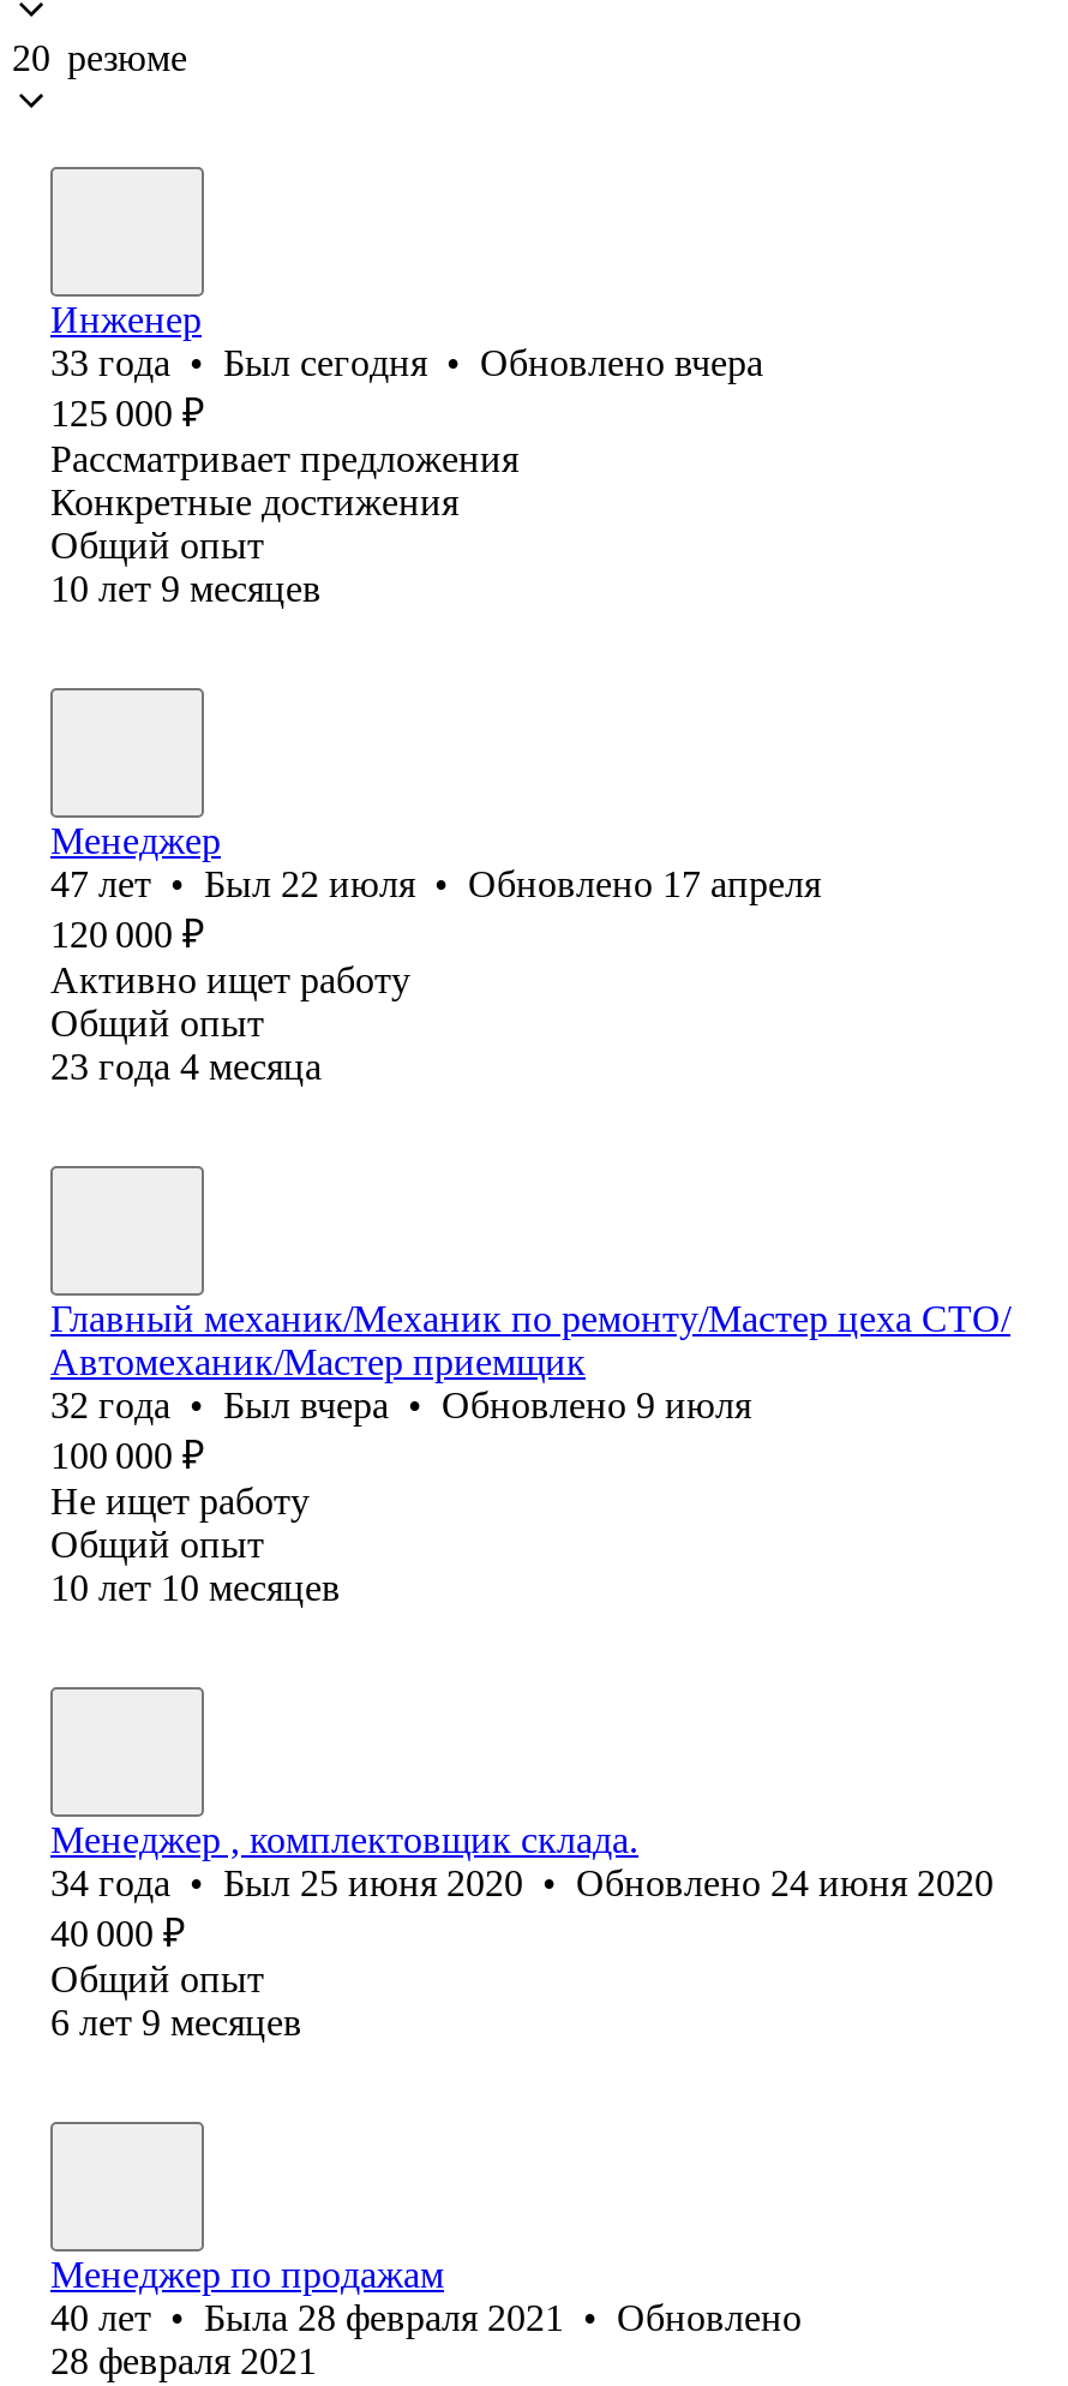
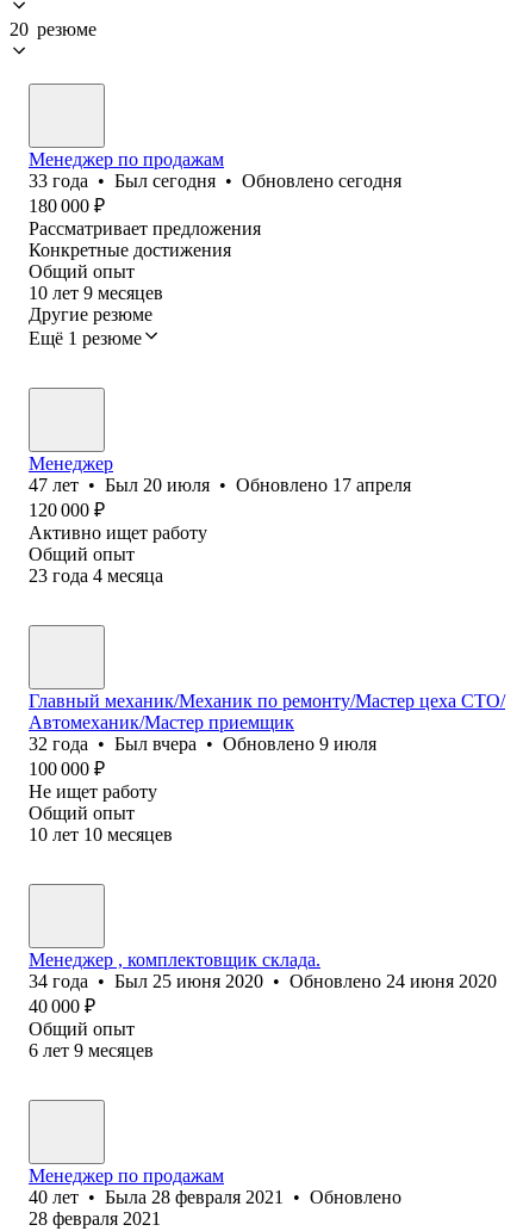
[50,299,763,433] Инженер | 33 года • Был сегодня • Обновлено вчера | 125 000 ₽ -> [29,149,401,216] Менеджер по продажам | 33 года • Был сегодня • Обновлено сегодня | 180 000 ₽
none -> [29,304,152,348] Другие резюме | Ещё 1 резюме
[50,863,821,904] 47 лет • Был 22 июля • Обновлено 17 апреля -> [29,475,411,495] 47 лет • Был 20 июля • Обновлено 17 апреля

